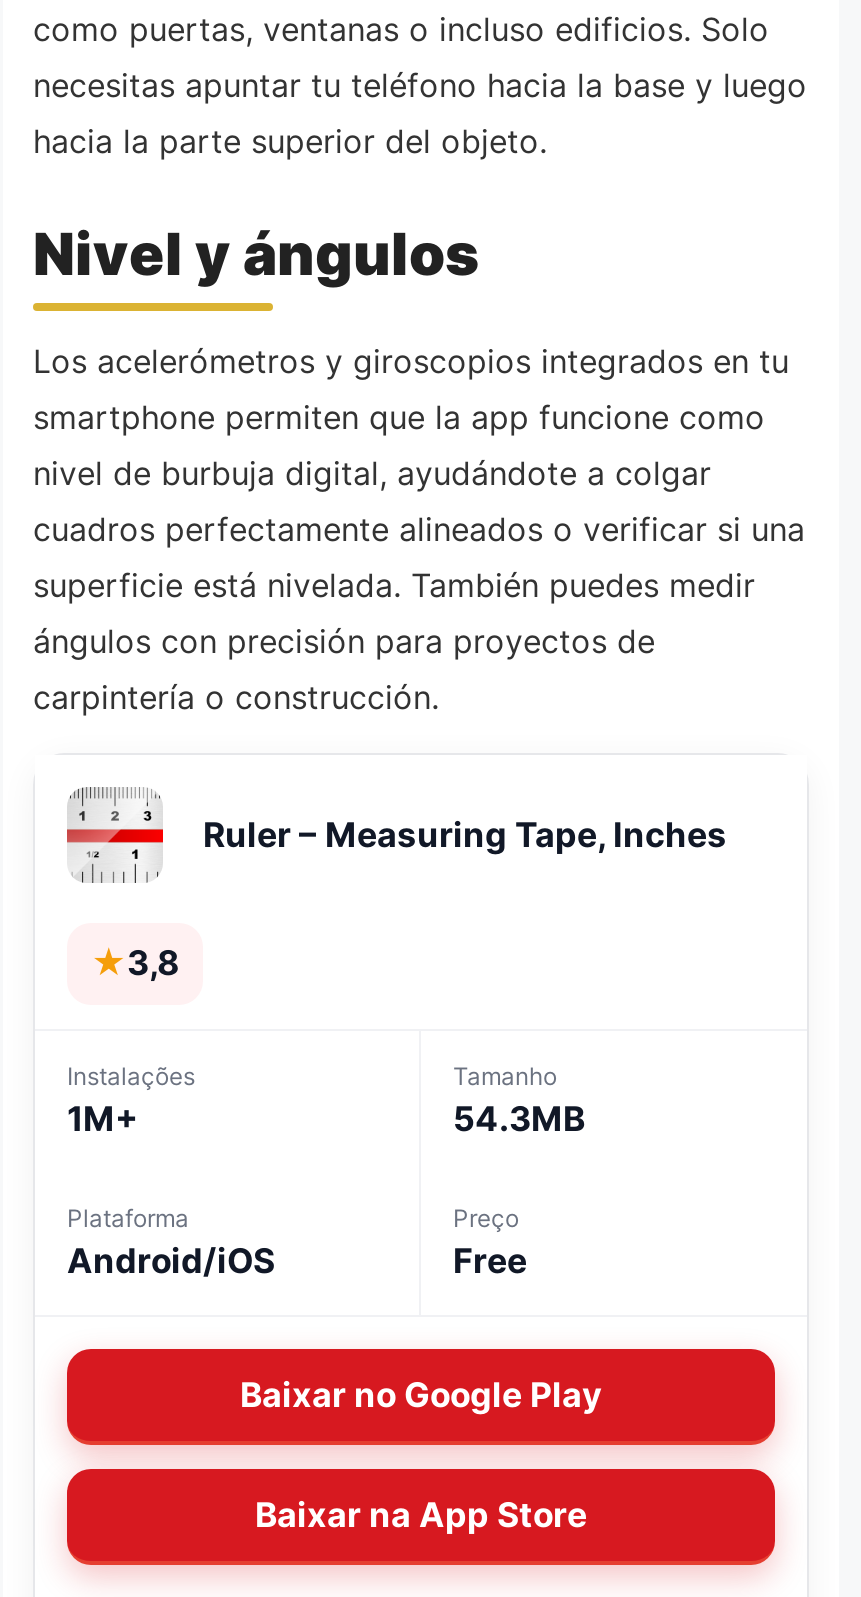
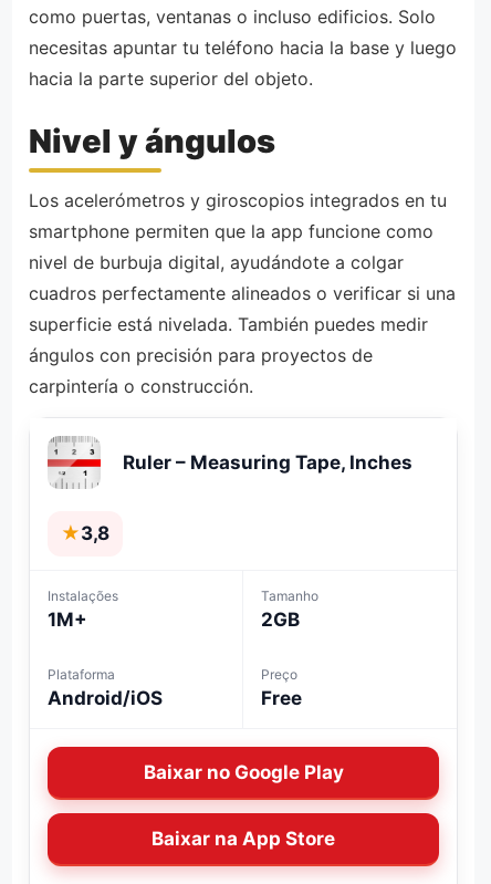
[453,1099,585,1139] 54.3MB -> [261,609,300,631] 2GB

